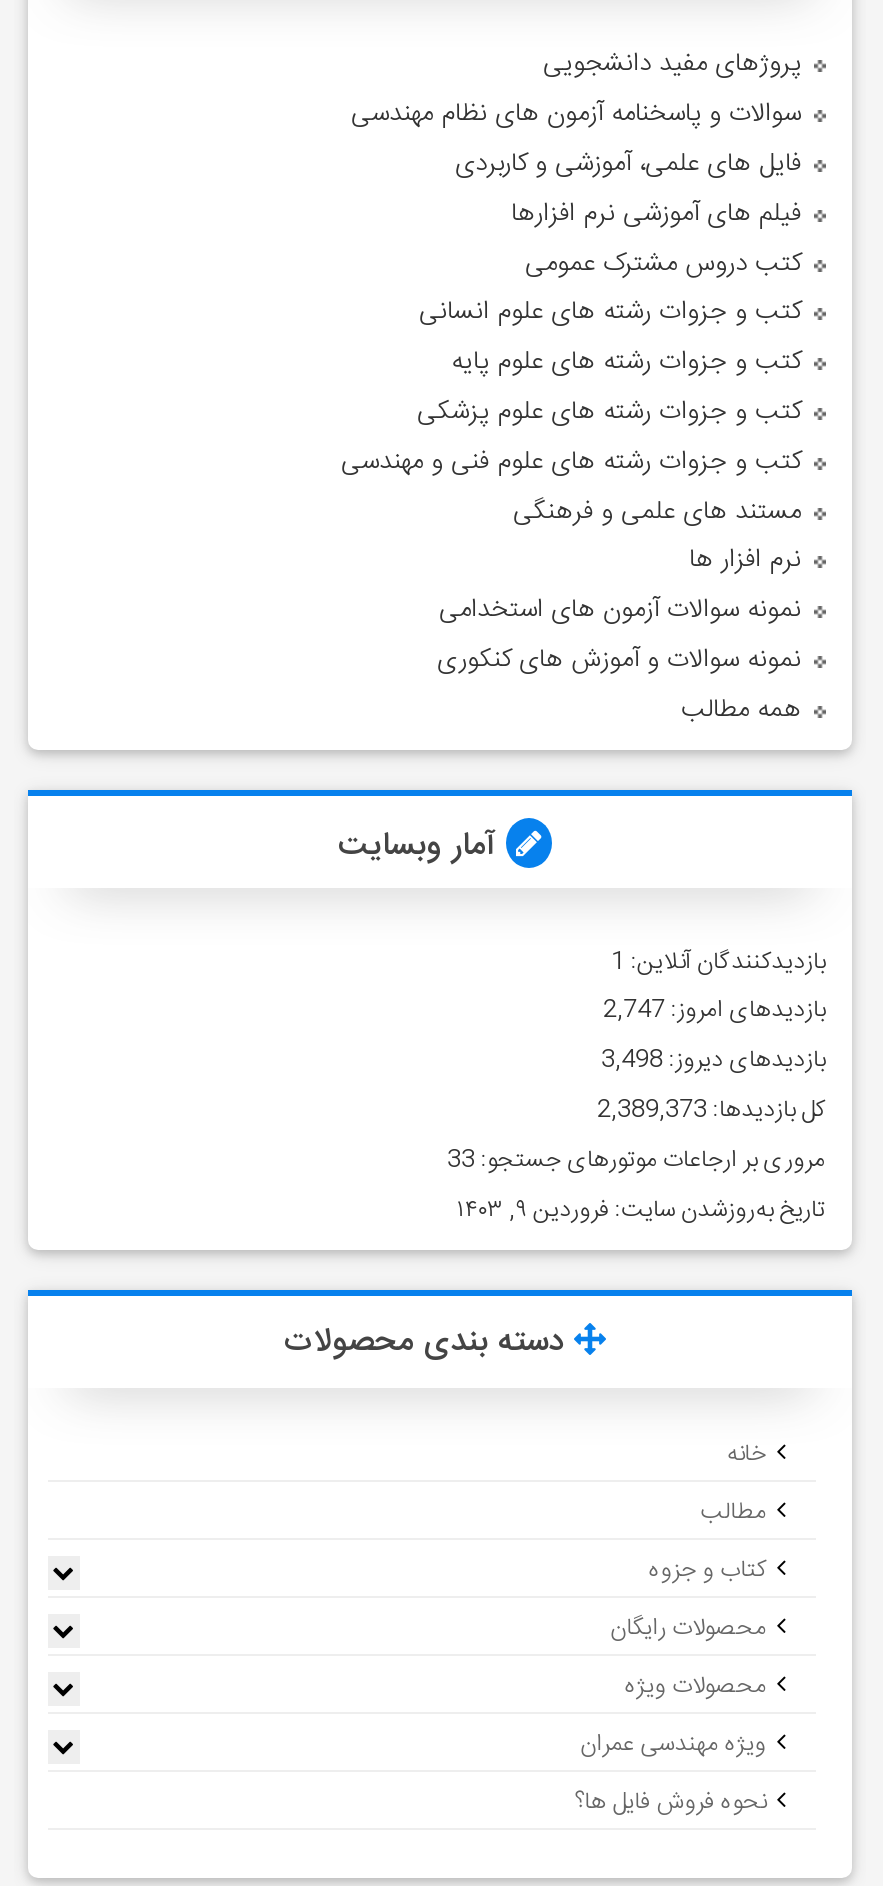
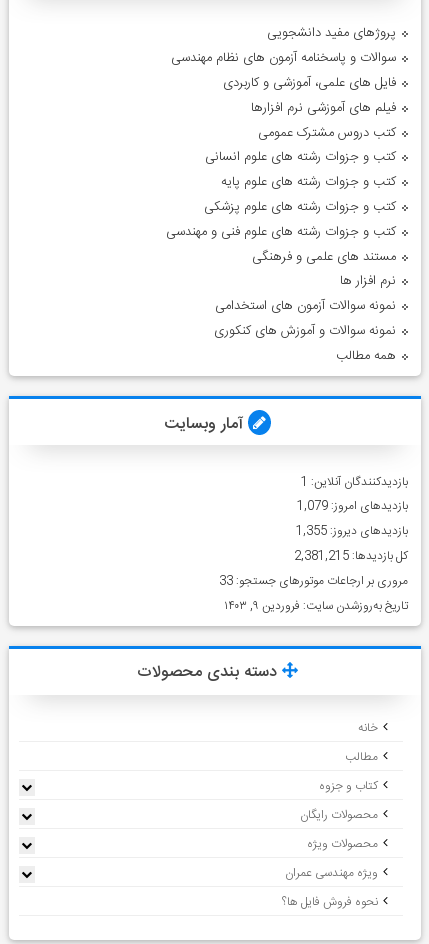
[603,991,825,1031] بازدیدهای امروز: 2,747 -> [297,496,408,516] بازدیدهای امروز: 1,079
[601,1041,825,1081] بازدیدهای دیروز: 3,498 -> [296,521,408,541] بازدیدهای دیروز: 1,355
[597,1090,825,1130] کل بازدیدها: 2,389,373 -> [294,546,408,566] کل بازدیدها: 2,381,215

